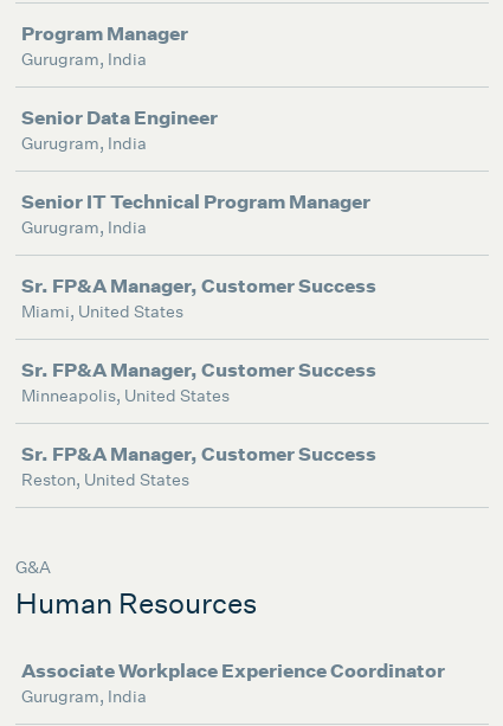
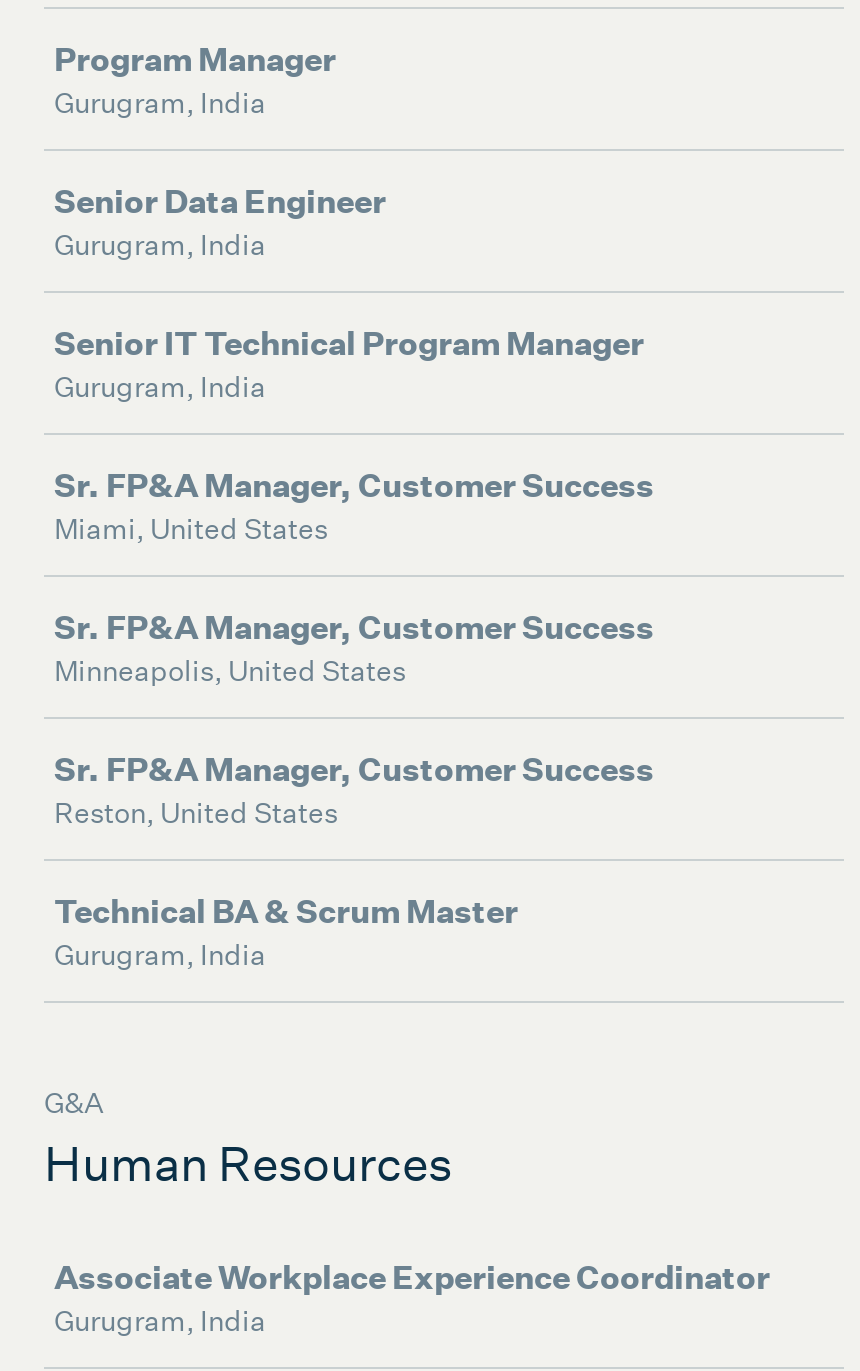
none -> [54,892,518,974] Technical BA & Scrum Master | Gurugram, India

